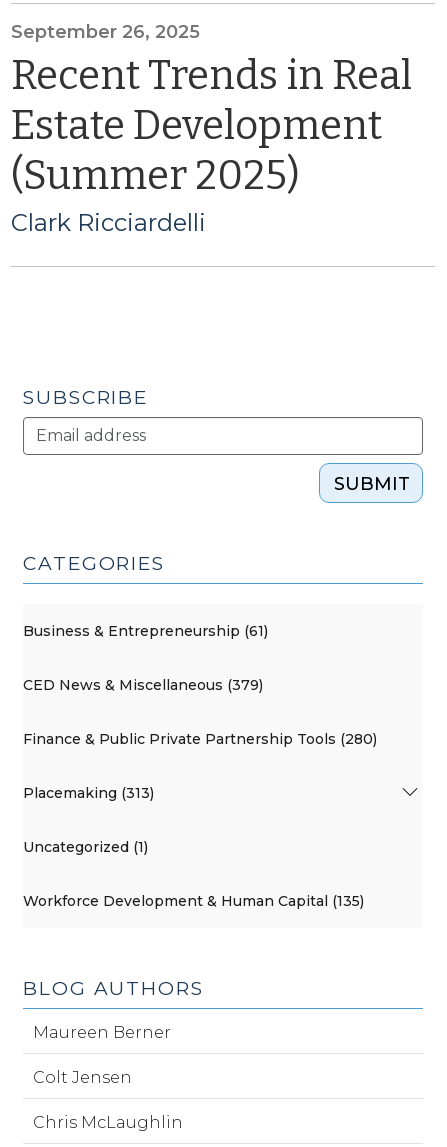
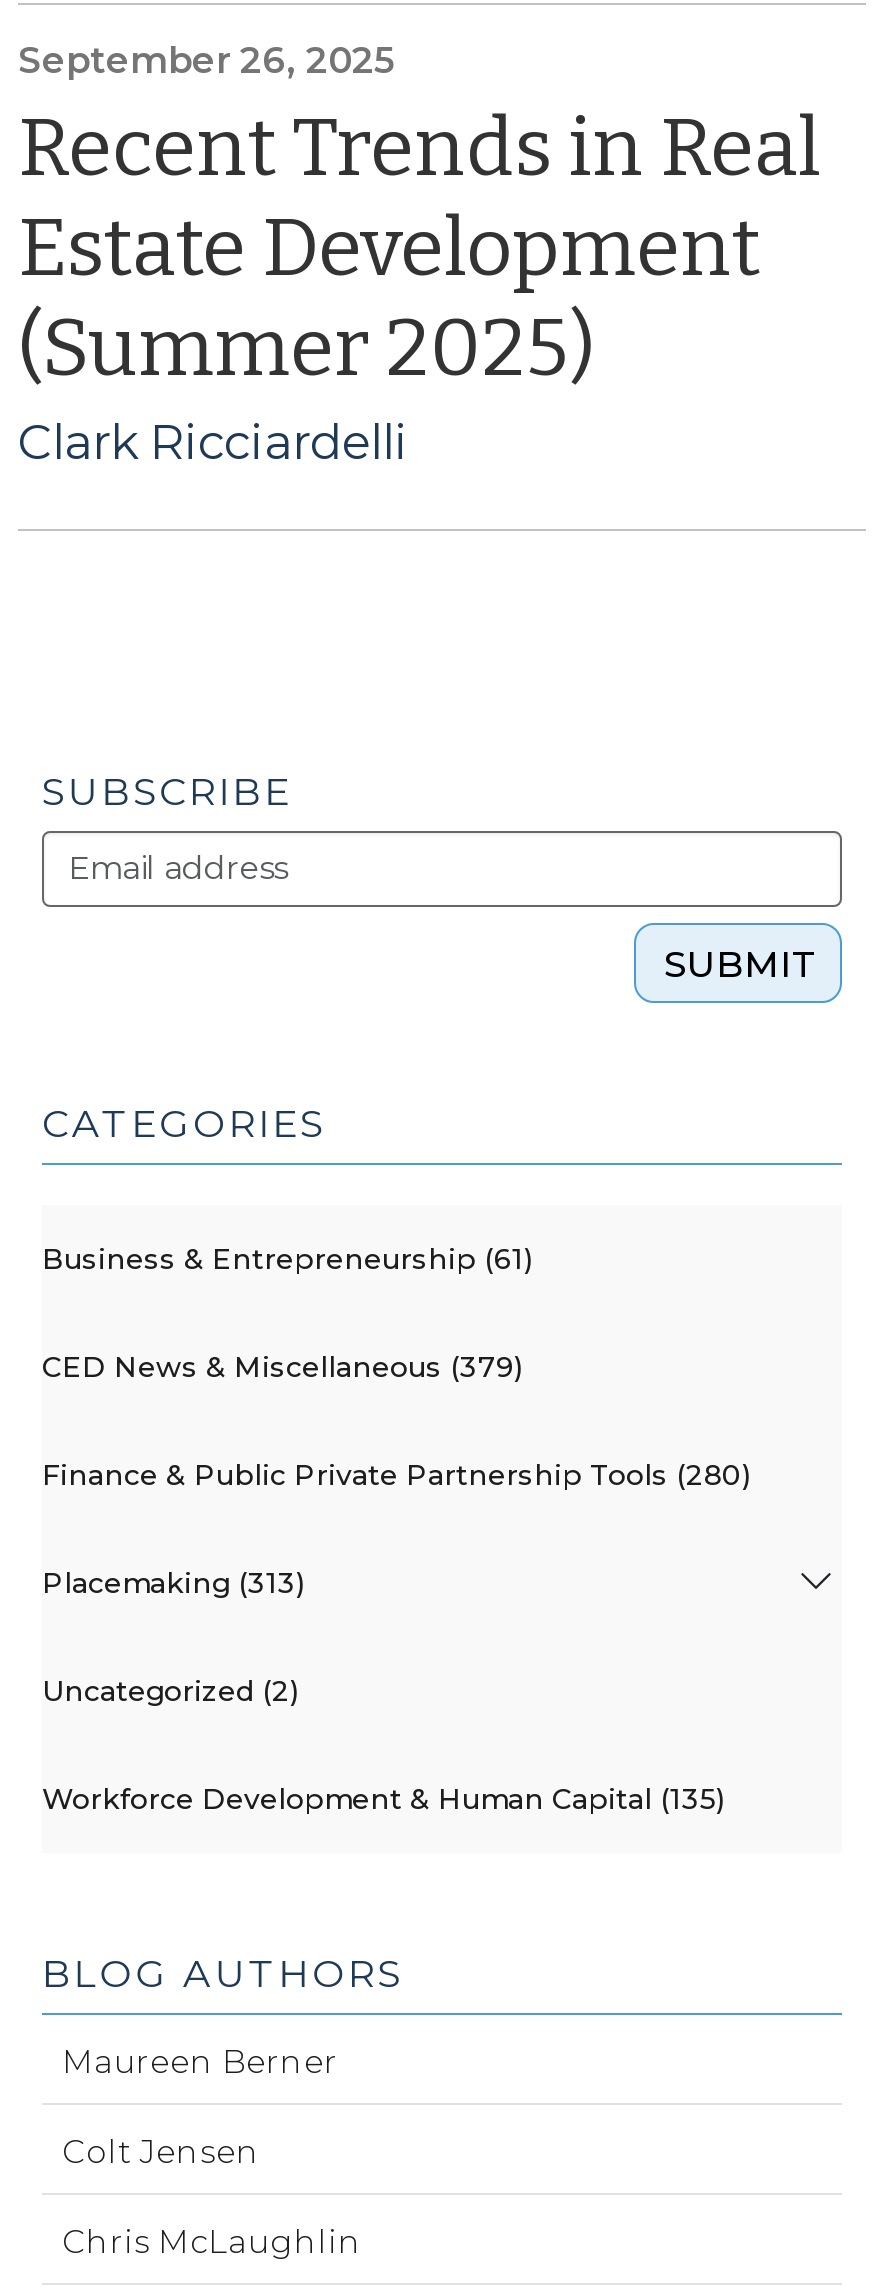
[23,837,148,855] Uncategorized (1) -> [42,1672,298,1708] Uncategorized (2)

